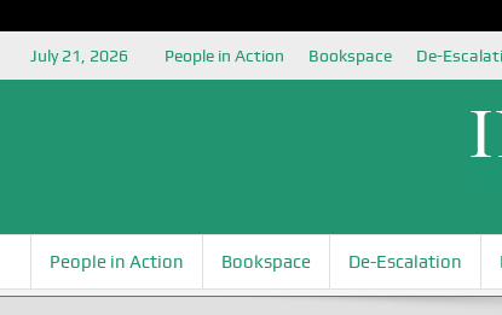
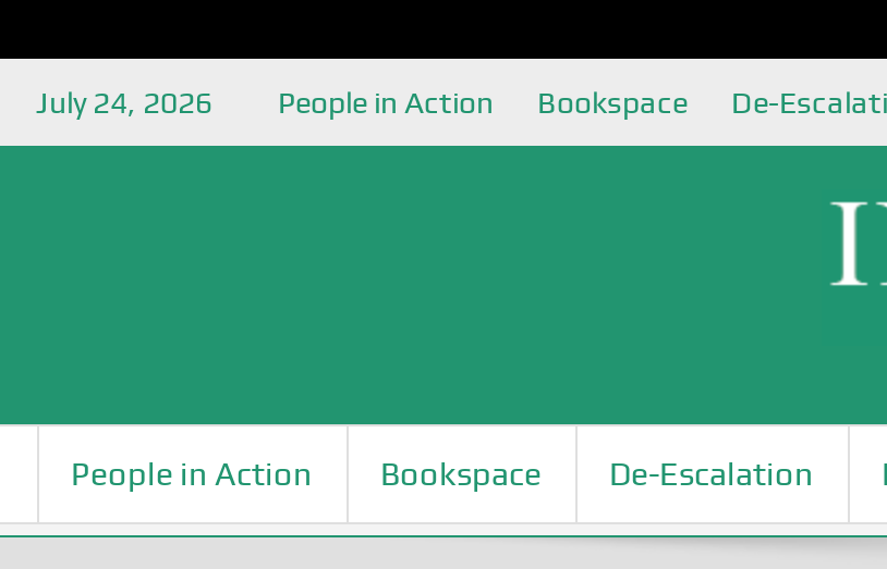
[30,46,128,65] July 21, 2026 -> [36,85,212,120] July 24, 2026

